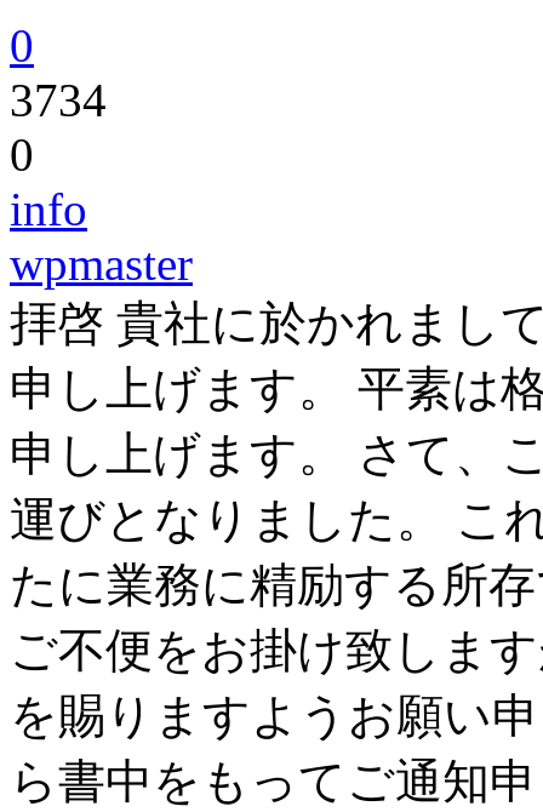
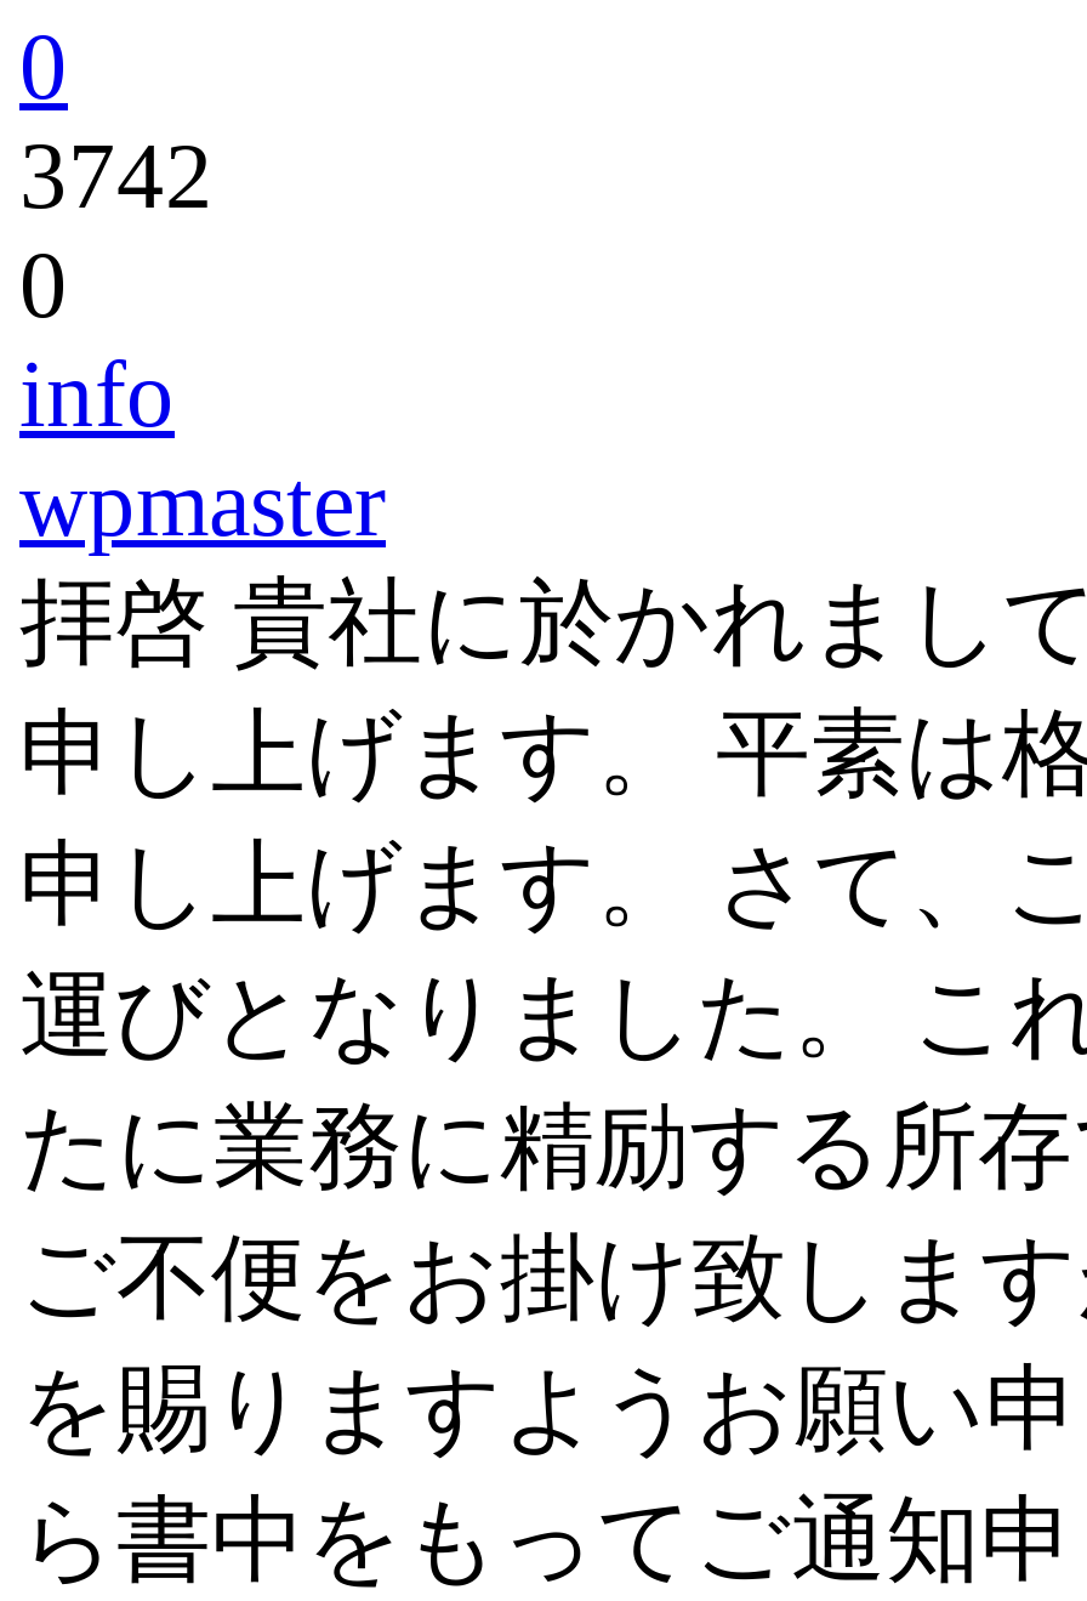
[10,74,107,126] 3734 -> [19,122,214,227] 3742

